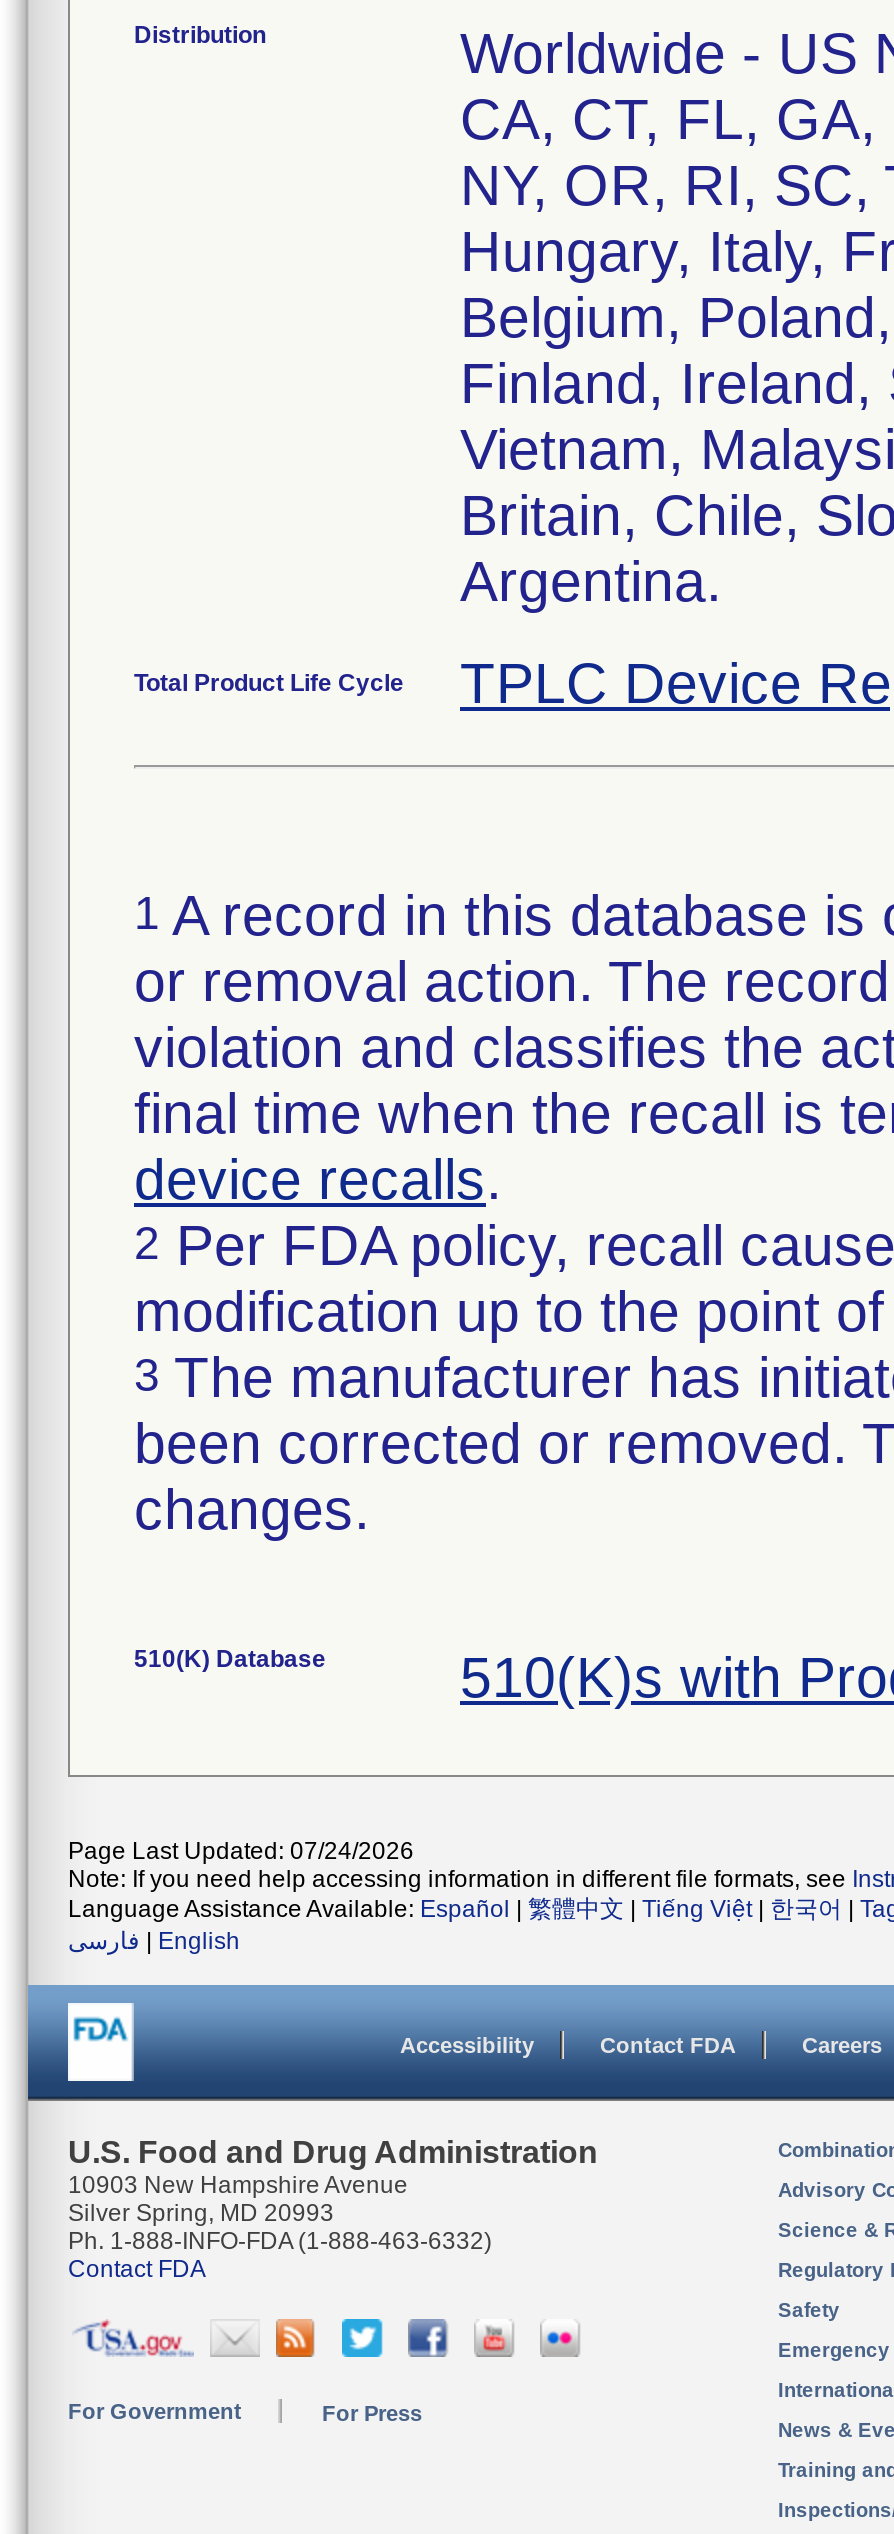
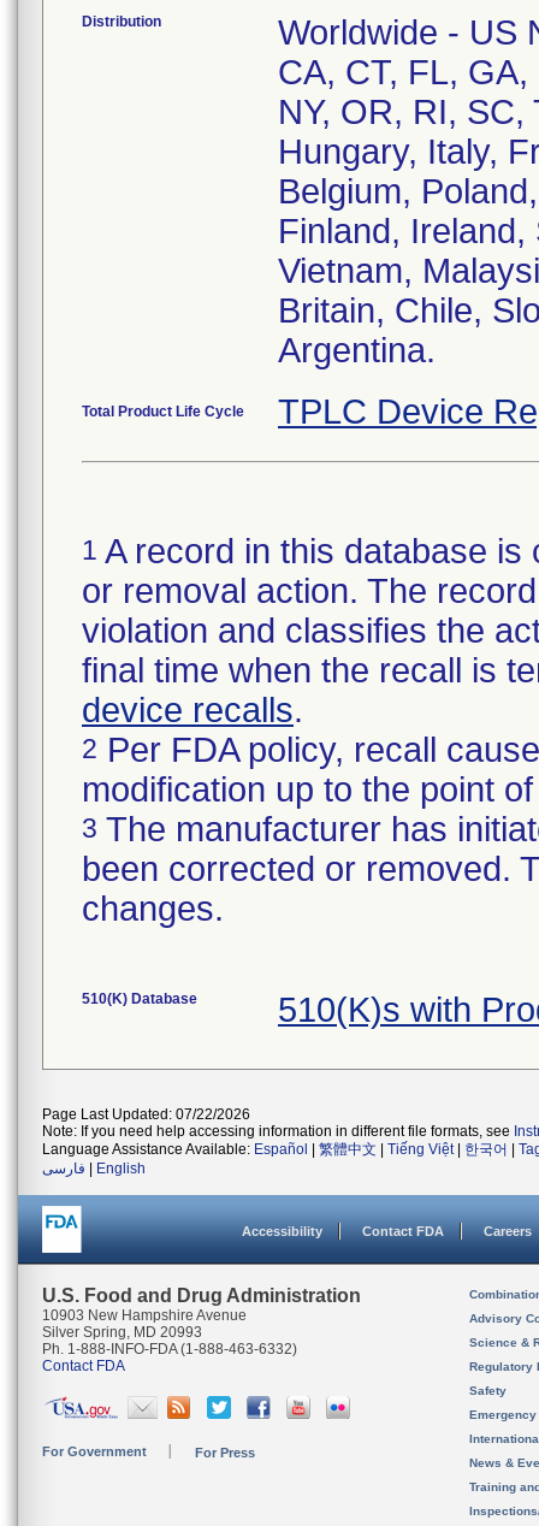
[68,1837,414,1865] Page Last Updated: 07/24/2026 -> [42,1106,250,1123] Page Last Updated: 07/22/2026

